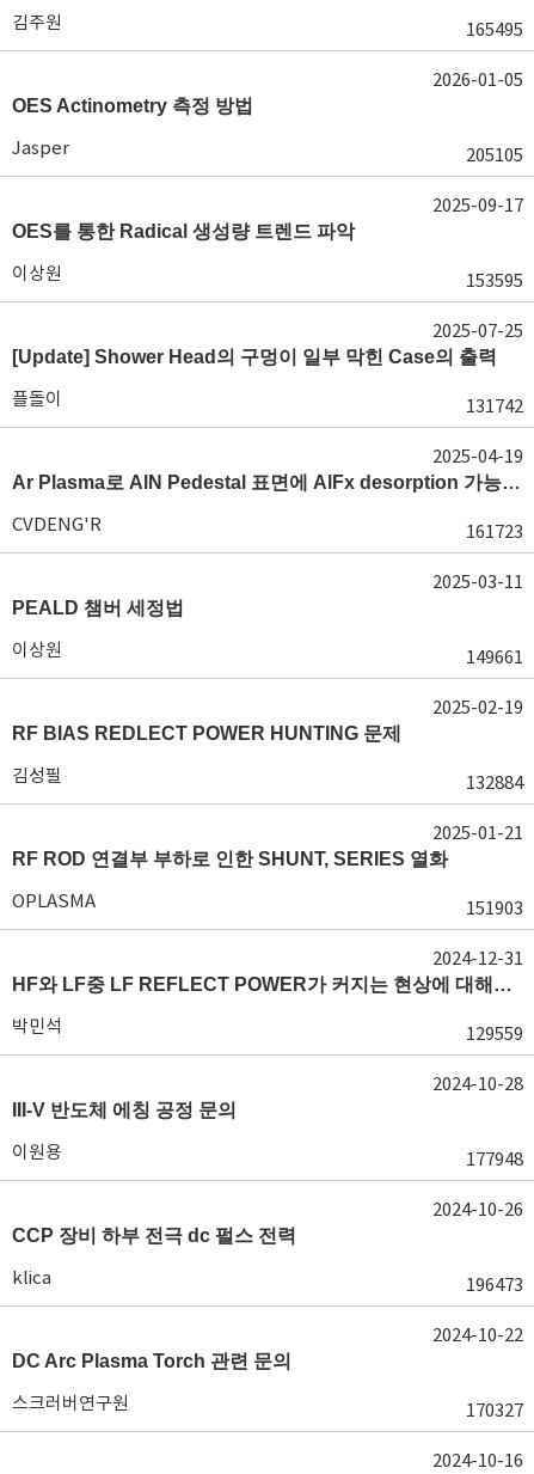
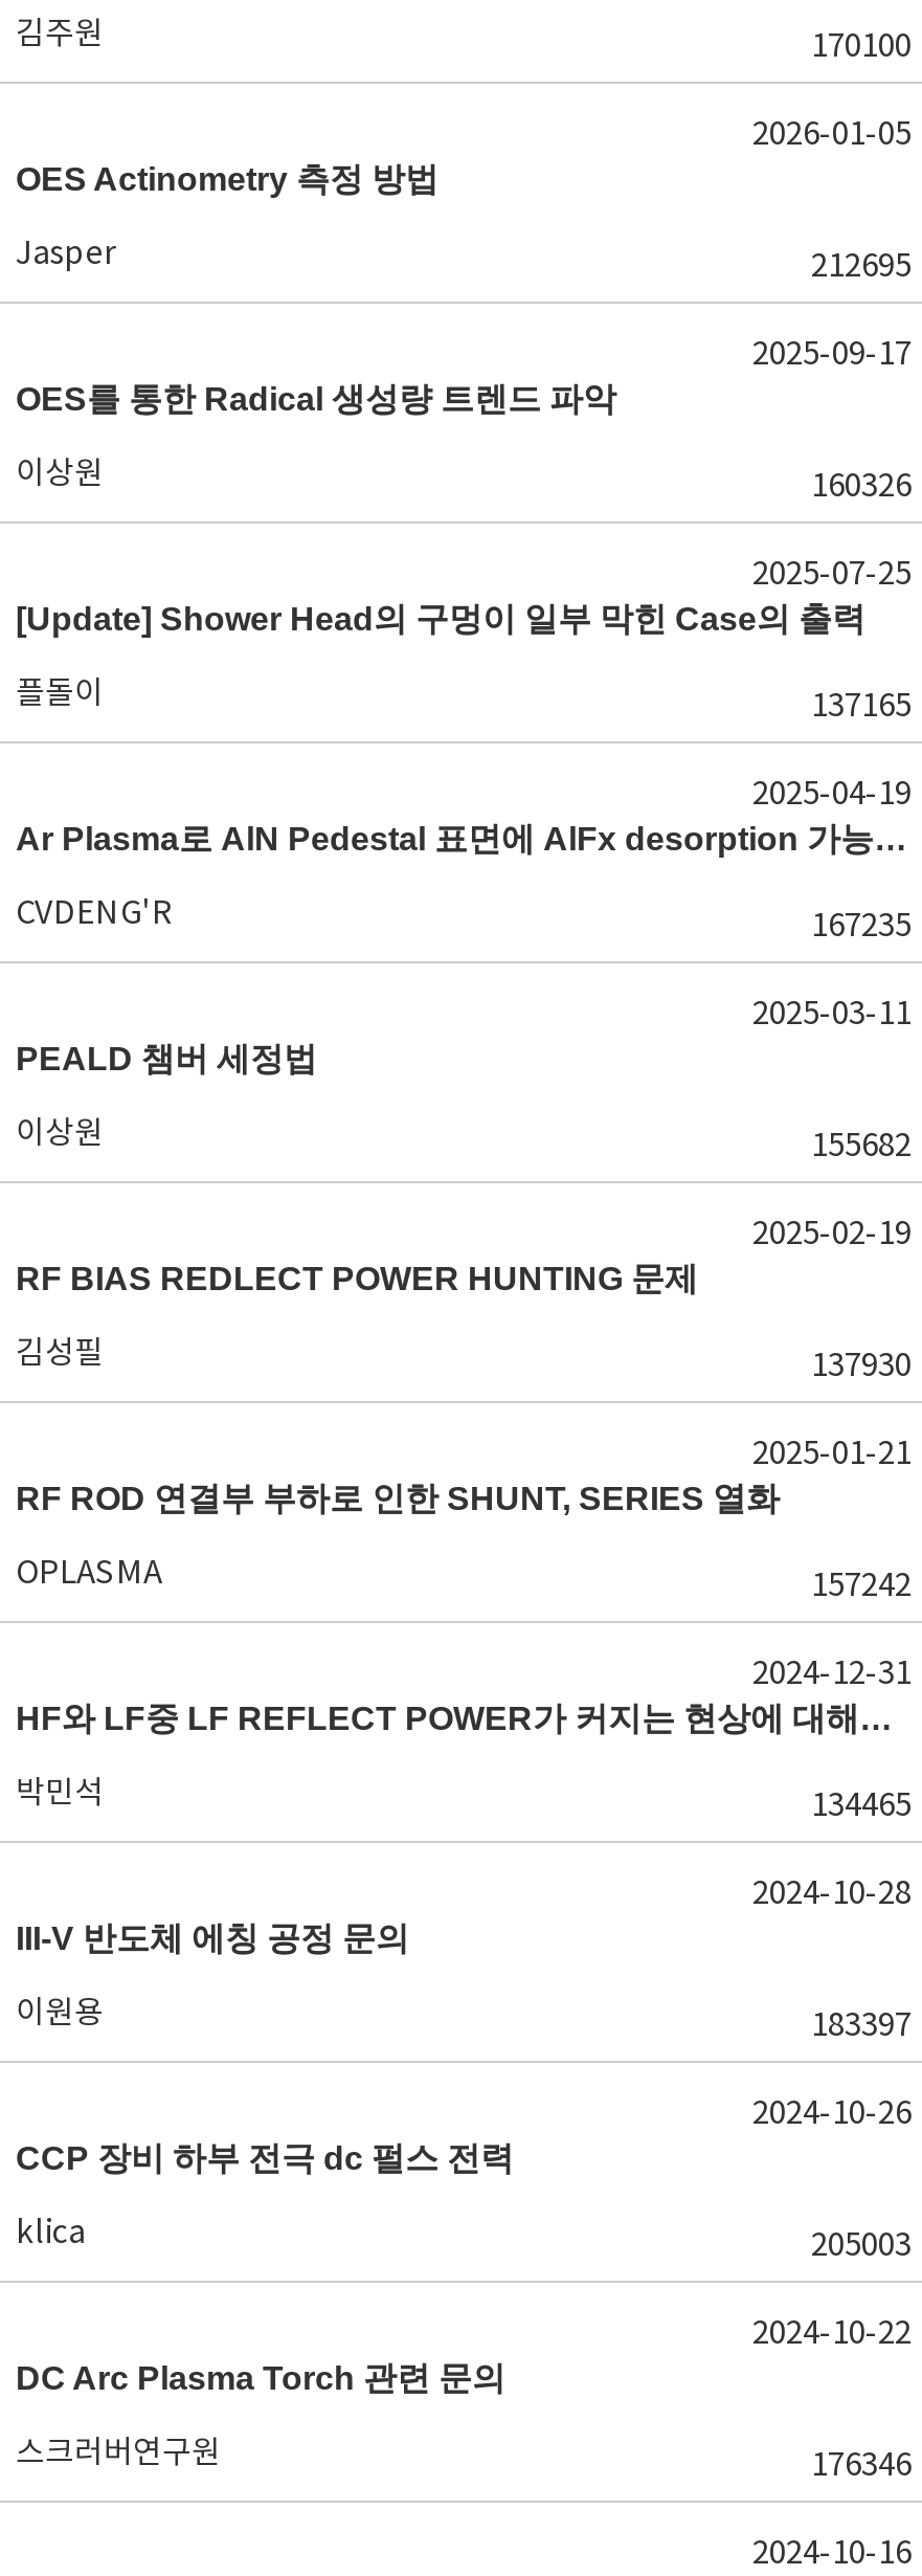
[466,18,523,40] 165495 -> [811,25,912,65] 170100
[466,143,523,166] 205105 -> [811,245,912,284] 212695
[466,269,523,291] 153595 -> [811,465,912,504] 160326
[466,394,523,417] 131742 -> [811,684,912,724] 137165
[466,520,523,542] 161723 -> [811,904,912,944] 167235
[466,645,523,668] 149661 -> [811,1124,912,1164] 155682
[466,771,523,794] 132884 -> [811,1344,912,1384] 137930
[466,896,523,919] 151903 -> [811,1564,912,1604] 157242
[466,1022,523,1045] 129559 -> [811,1784,912,1824] 134465
[466,1147,523,1170] 177948 -> [811,2004,912,2044] 183397
[466,1273,523,1296] 196473 -> [811,2224,912,2264] 205003
[466,1398,523,1421] 170327 -> [811,2444,912,2483] 176346

